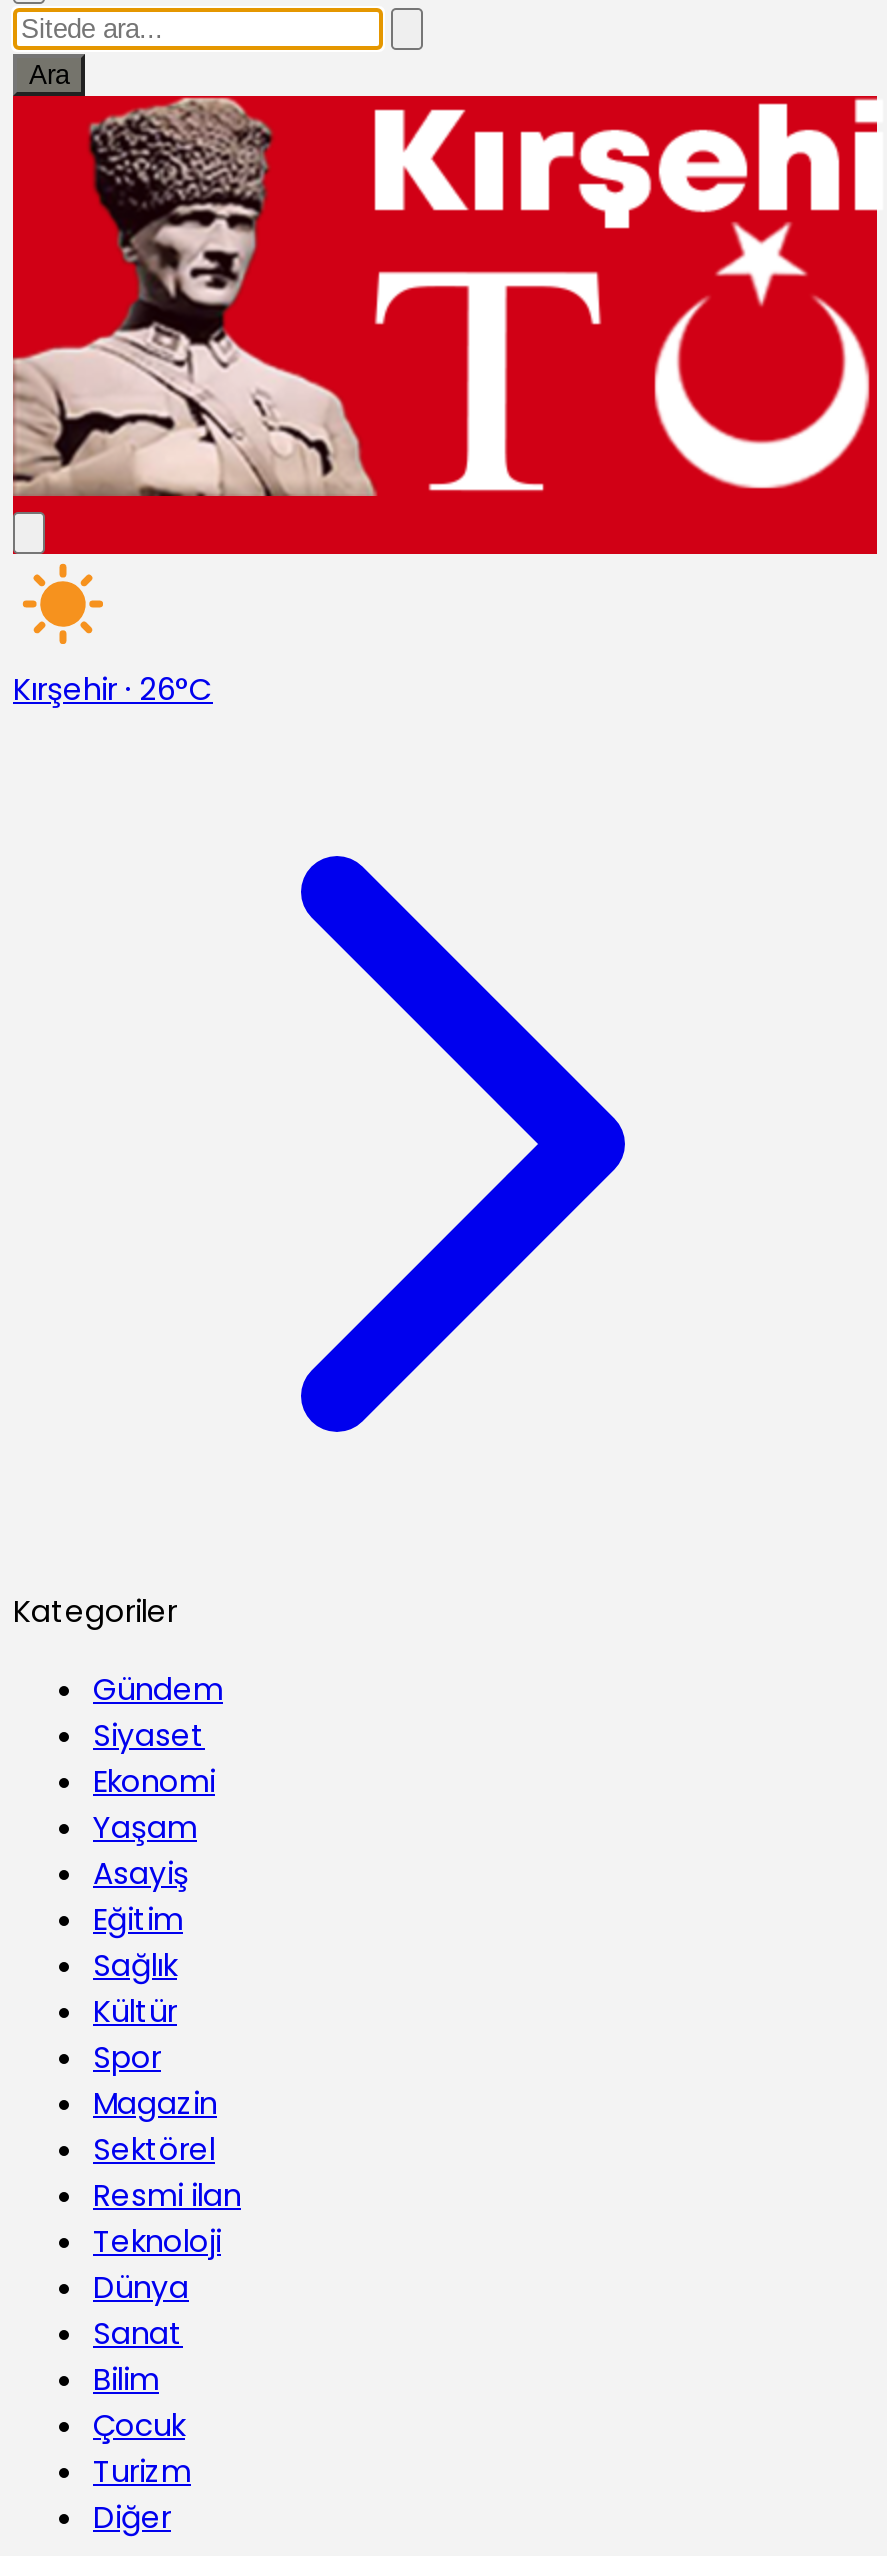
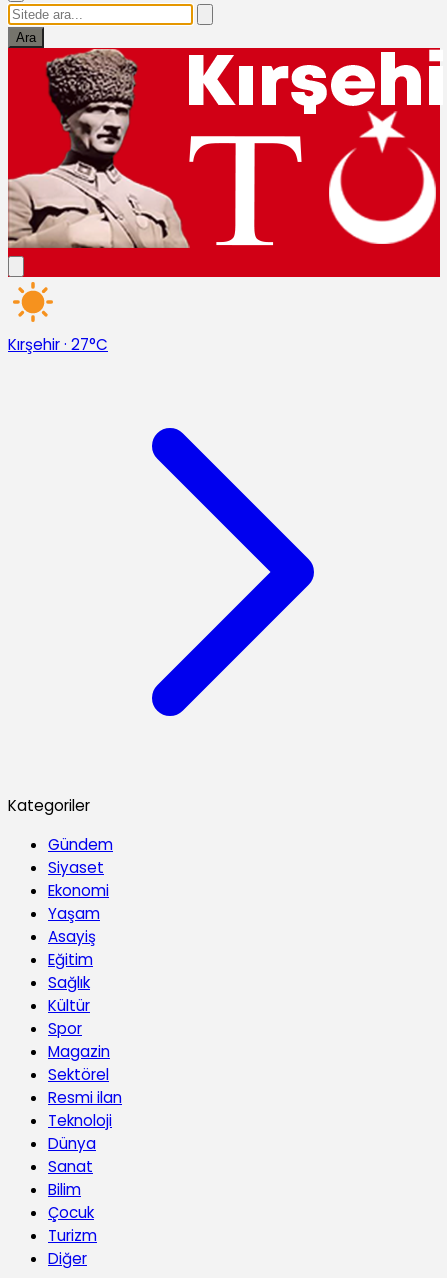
[13,669,213,711] Kırşehir · 26°C -> [8,334,108,355] Kırşehir · 27°C

